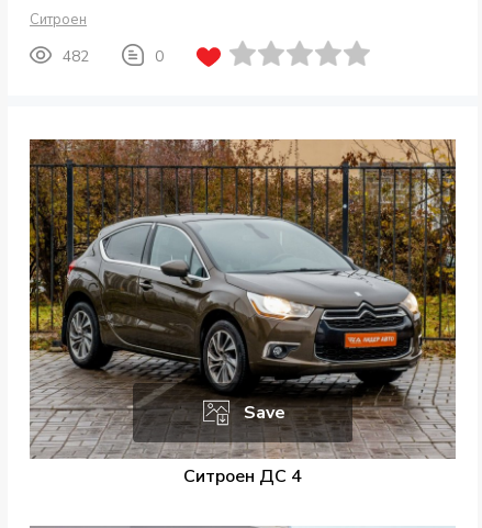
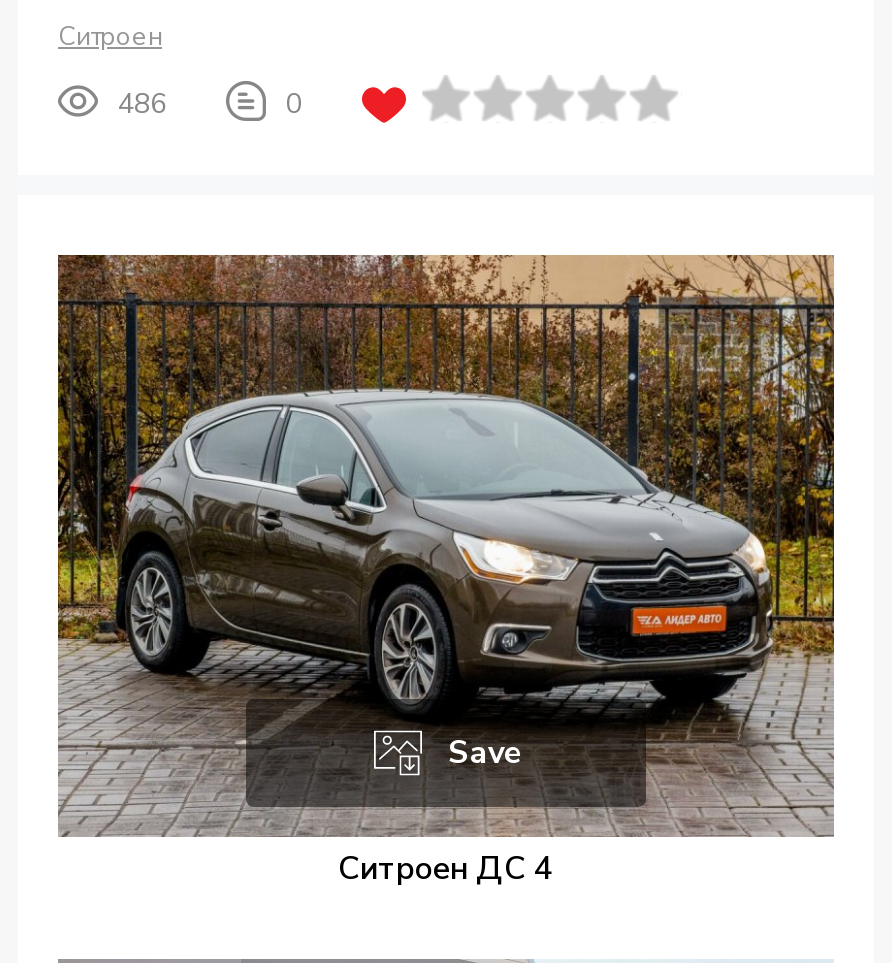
[63,46,89,67] 482 -> [118,85,166,123] 486

